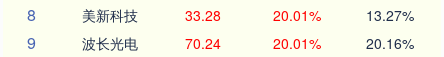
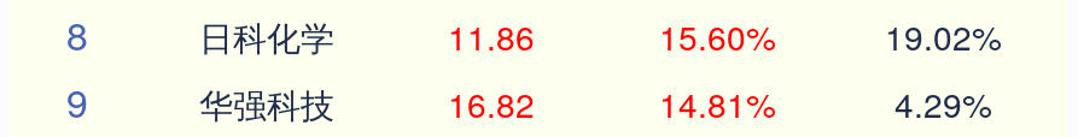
[82,5,414,25] 美新科技 | 33.28 | 20.01% | 13.27% -> [199,13,1001,61] 日科化学 | 11.86 | 15.60% | 19.02%
[82,33,414,53] 波长光电 | 70.24 | 20.01% | 20.16% -> [199,80,991,128] 华强科技 | 16.82 | 14.81% | 4.29%

